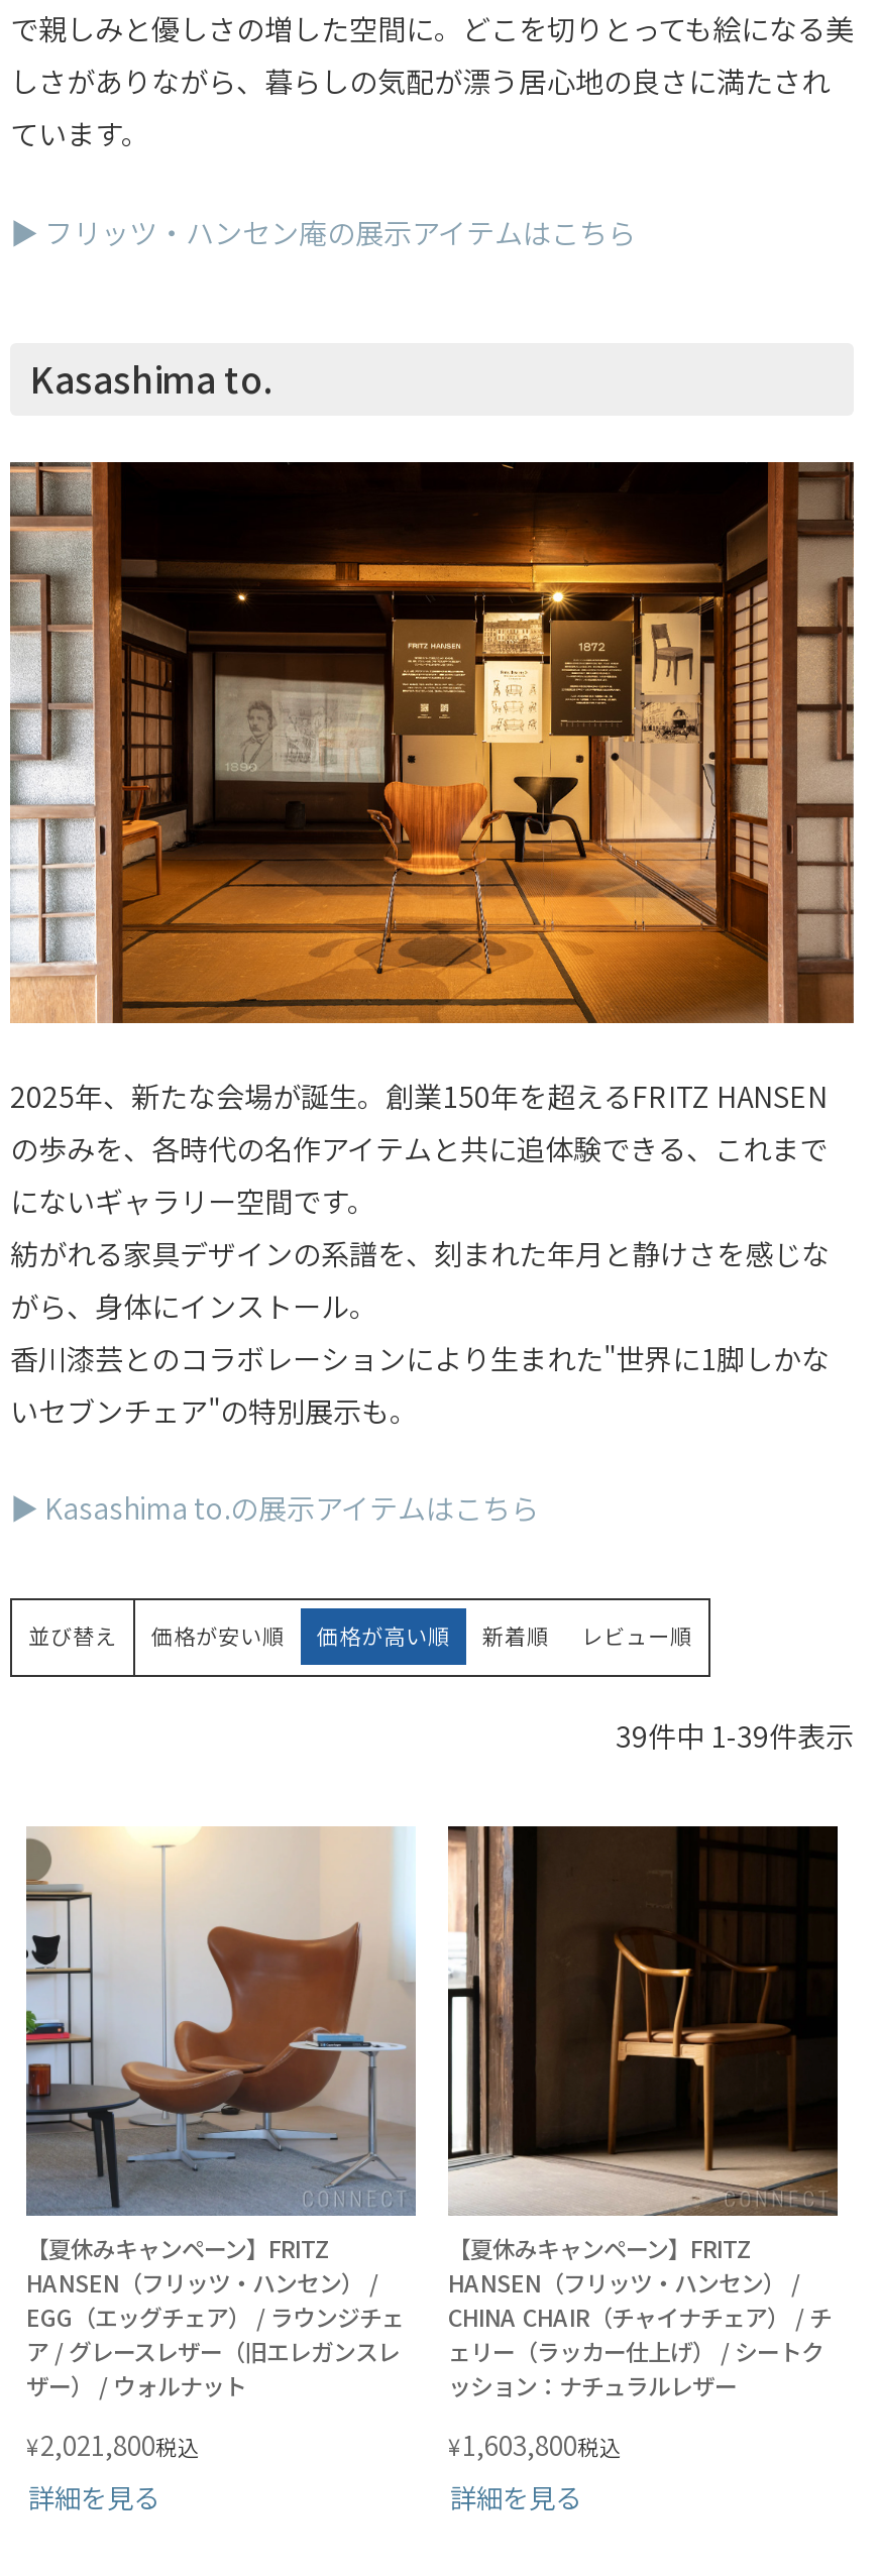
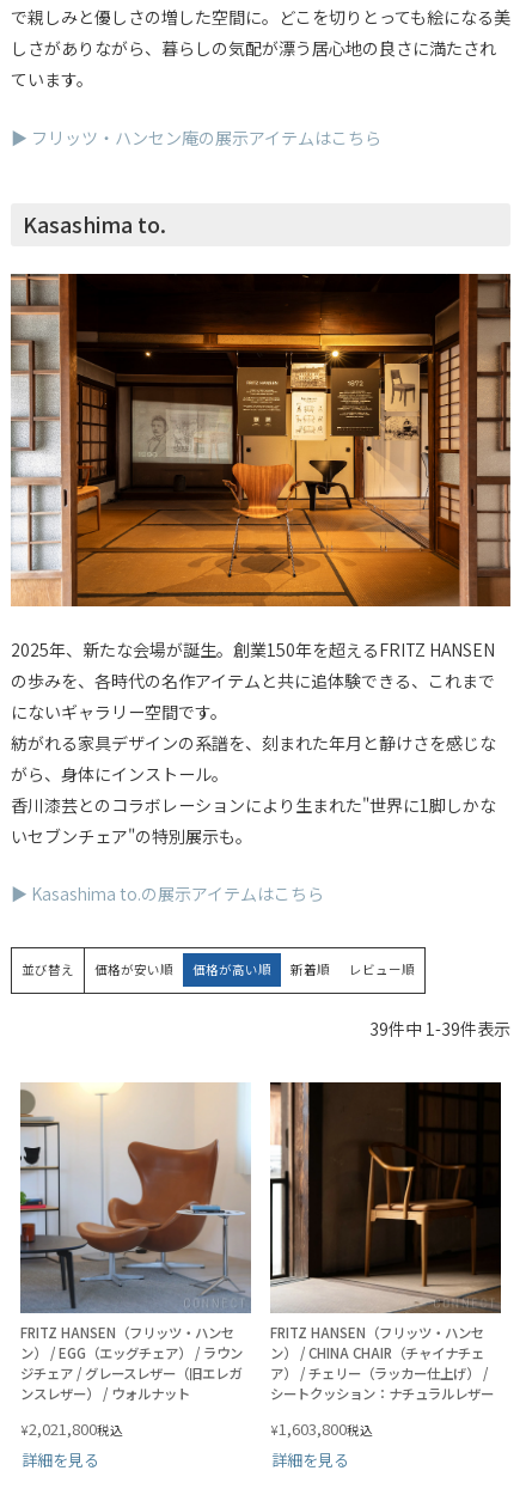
[26,2231,404,2400] 【夏休みキャンペーン】FRITZ | HANSEN（フリッツ・ハンセン） / | EGG（エッグチェア） / ラウンジチェ | ア / グレースレザー（旧エレガンスレ | ザー） / ウォルナット -> [20,1322,243,1402] FRITZ HANSEN（フリッツ・ハンセ | ン） / EGG（エッグチェア） / ラウン | ジチェア / グレースレザー（旧エレガ | ンスレザー） / ウォルナット
[448,2231,832,2400] 【夏休みキャンペーン】FRITZ | HANSEN（フリッツ・ハンセン） / | CHINA CHAIR（チャイナチェア） / チ | ェリー（ラッカー仕上げ） / シートク | ッション：ナチュラルレザー -> [270,1322,494,1402] FRITZ HANSEN（フリッツ・ハンセ | ン） / CHINA CHAIR（チャイナチェ | ア） / チェリー（ラッカー仕上げ） / | シートクッション：ナチュラルレザー

